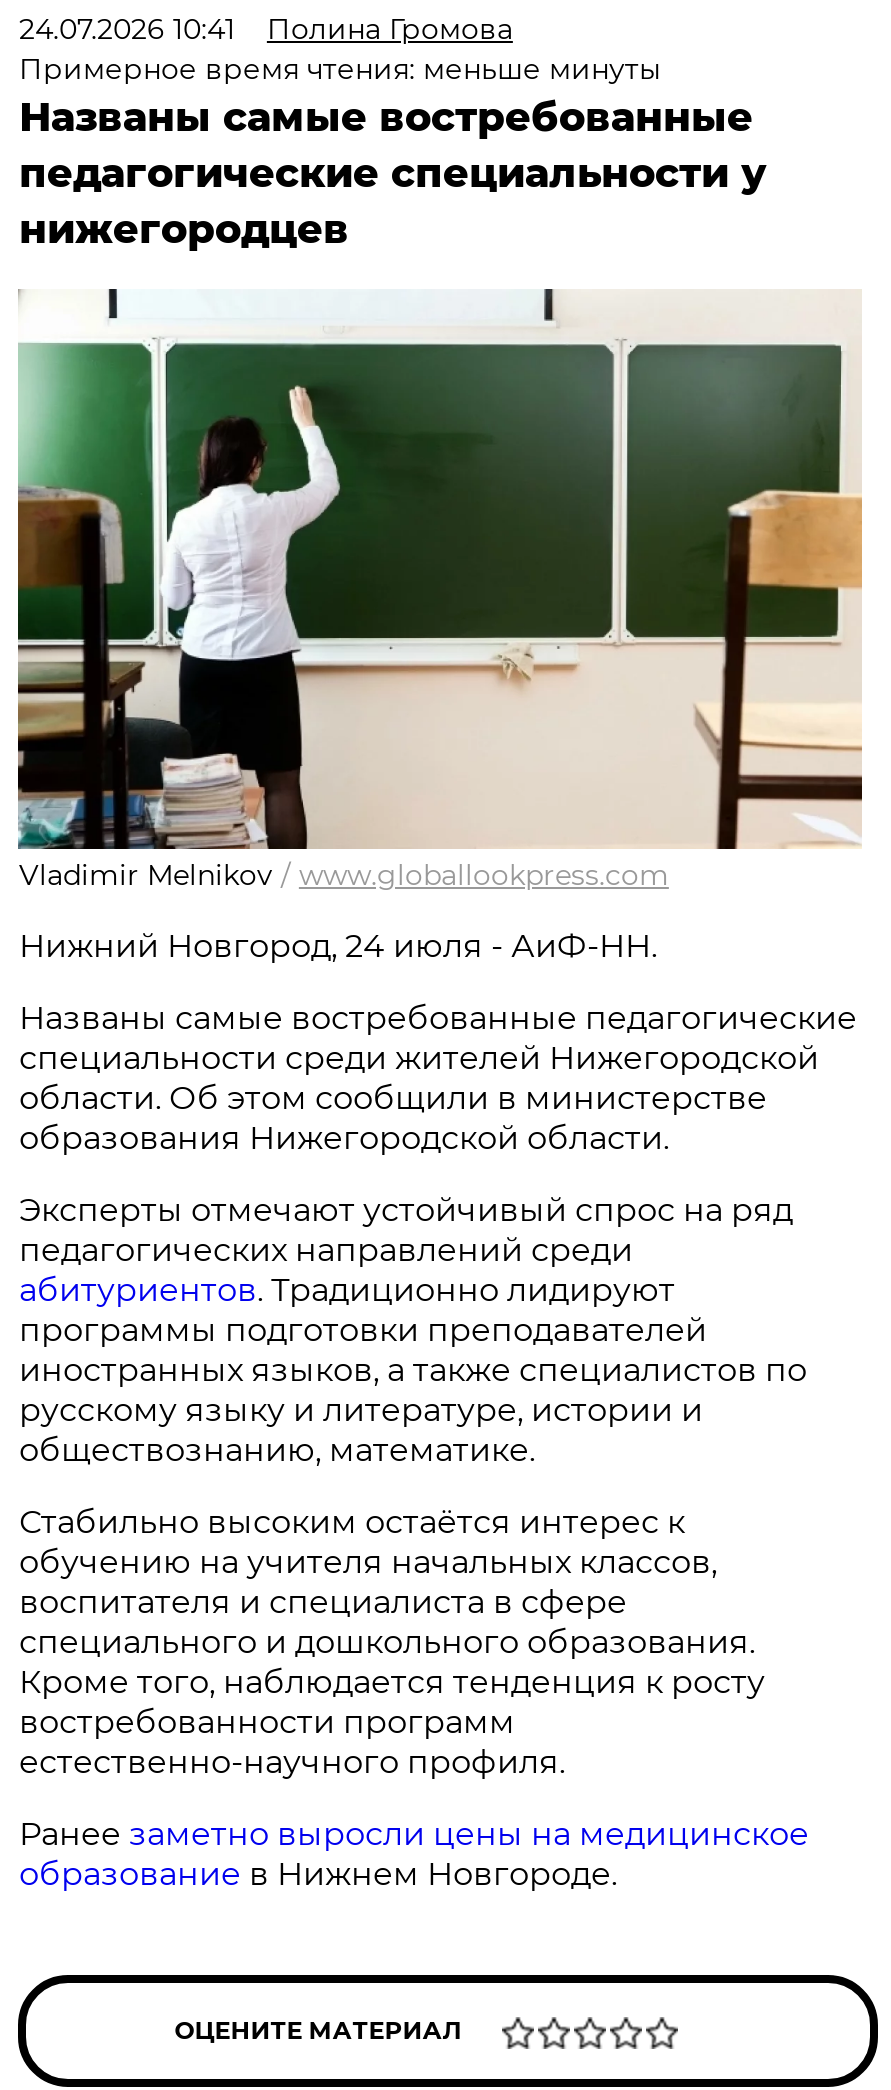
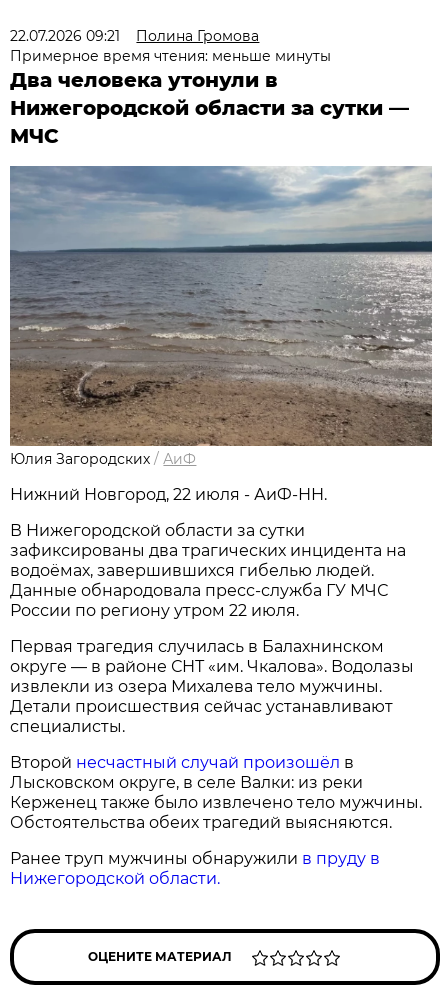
[19,11,513,47] 24.07.2026 10:41 Полина Громова -> [10,27,259,45] 22.07.2026 09:21 Полина Громова
[19,93,767,253] Названы самые востребованные | педагогические специальности у | нижегородцев -> [10,68,409,148] Два человека утонули в | Нижегородской области за сутки — | МЧС
[16,295,862,893] [image] | Vladimir Melnikov / www.globallookpress.com -> [9,165,433,468] [image] | Юлия Загородских / АиФ
[19,927,657,965] Нижний Новгород, 24 июля - АиФ-НН. -> [10,485,327,504] Нижний Новгород, 22 июля - АиФ-НН.
[19,999,857,1157] Названы самые востребованные педагогические | специальности среди жителей Нижегородской | области. Об этом сообщили в министерстве | образования Нижегородской области. -> [10,521,406,620] В Нижегородской области за сутки | зафиксированы два трагических инцидента на | водоёмах, завершившихся гибелью людей. | Данные обнародовала пресс‑служба ГУ МЧС | России по региону утром 22 июля.
[19,1191,807,1469] Эксперты отмечают устойчивый спрос на ряд | педагогических направлений среди | абитуриентов. Традиционно лидируют | программы подготовки преподавателей | иностранных языков, а также специалистов по | русскому языку и литературе, истории и | обществознанию, математике. -> [10,637,414,736] Первая трагедия случилась в Балахнинском | округе — в районе СНТ «им. Чкалова». Водолазы | извлекли из озера Михалева тело мужчины. | Детали происшествия сейчас устанавливают | специалисты.
[19,1503,765,1781] Стабильно высоким остаётся интерес к | обучению на учителя начальных классов, | воспитателя и специалиста в сфере | специального и дошкольного образования. | Кроме того, наблюдается тенденция к росту | востребованности программ | естественно‑научного профиля. -> [10,753,422,832] Второй несчастный случай произошёл в | Лысковском округе, в селе Валки: из реки | Керженец также было извлечено тело мужчины. | Обстоятельства обеих трагедий выясняются.
[19,1815,809,1893] Ранее заметно выросли цены на медицинское | образование в Нижнем Новгороде. -> [10,849,380,888] Ранее труп мужчины обнаружили в пруду в | Нижегородской области.

